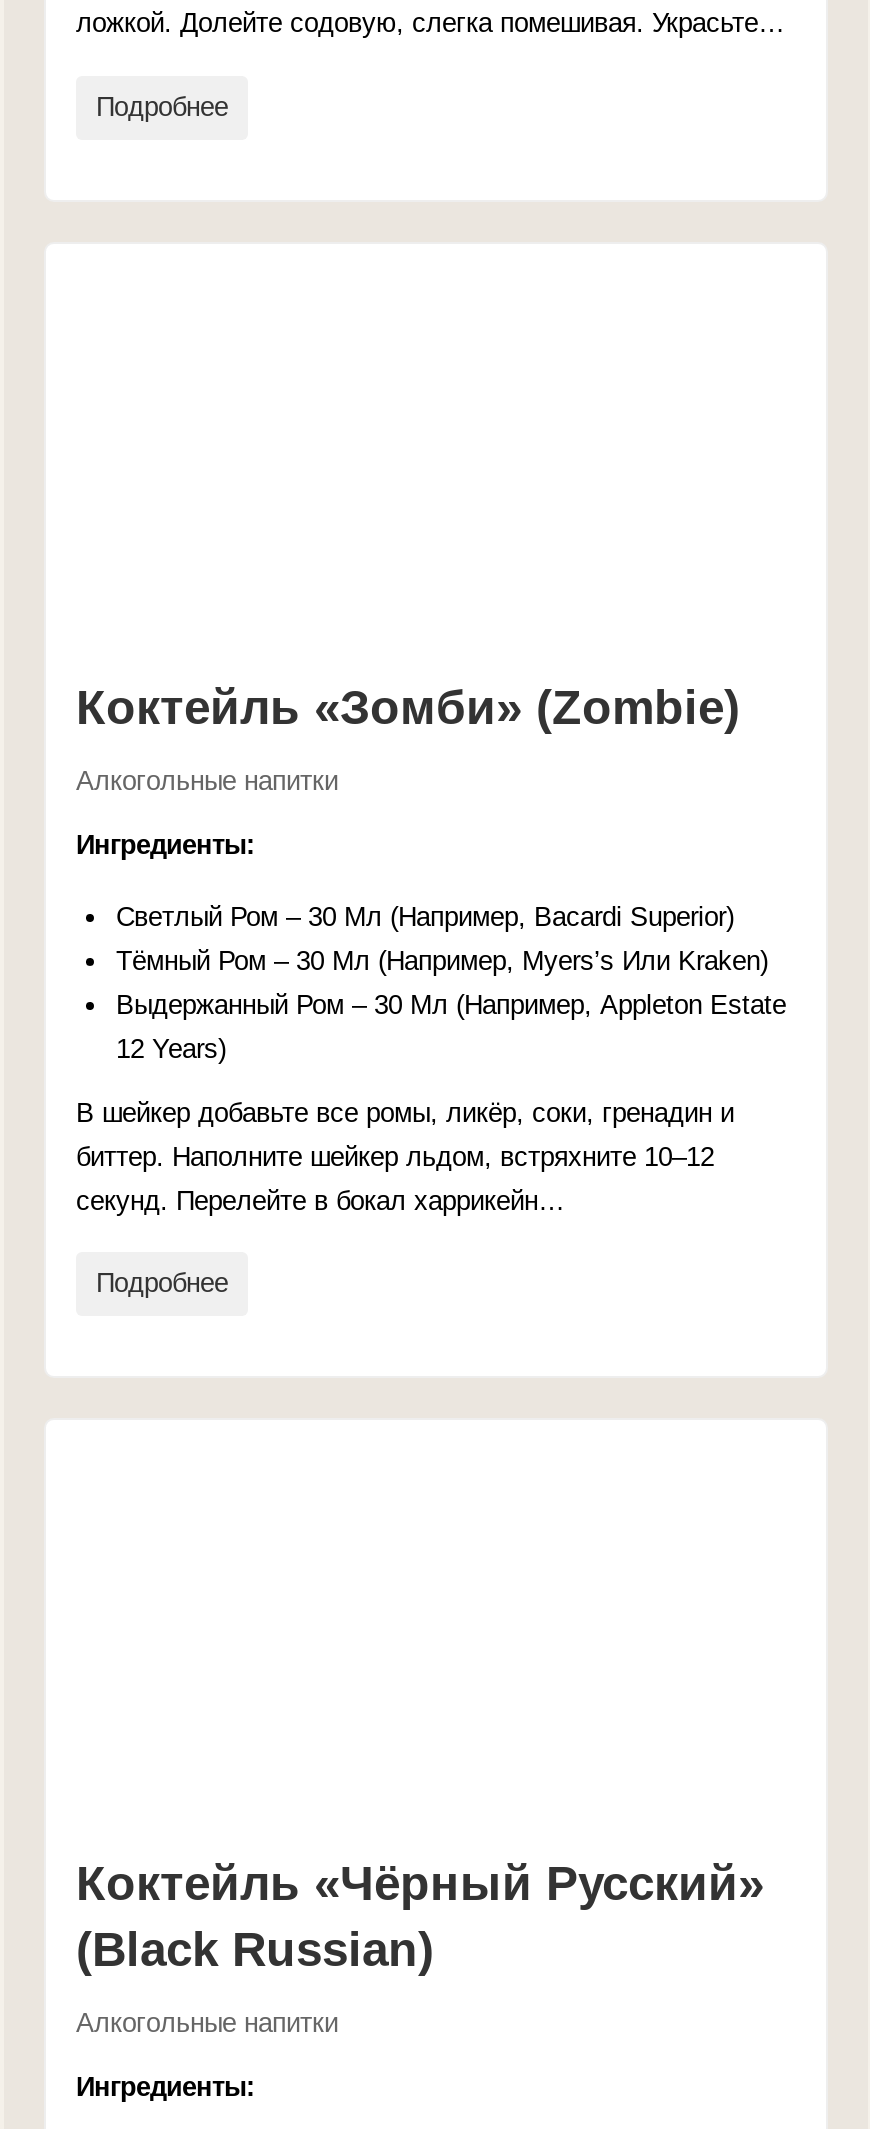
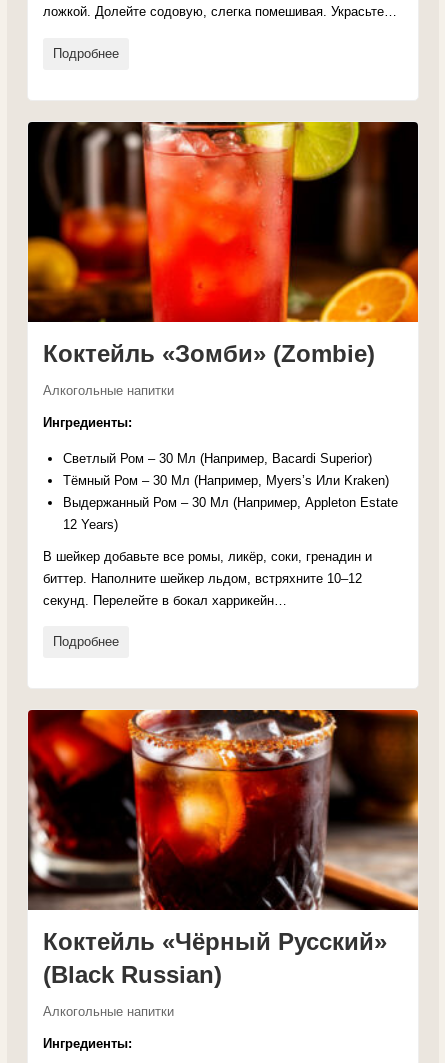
none -> [27,121,419,323] [image]
none -> [27,709,419,911] [image]

